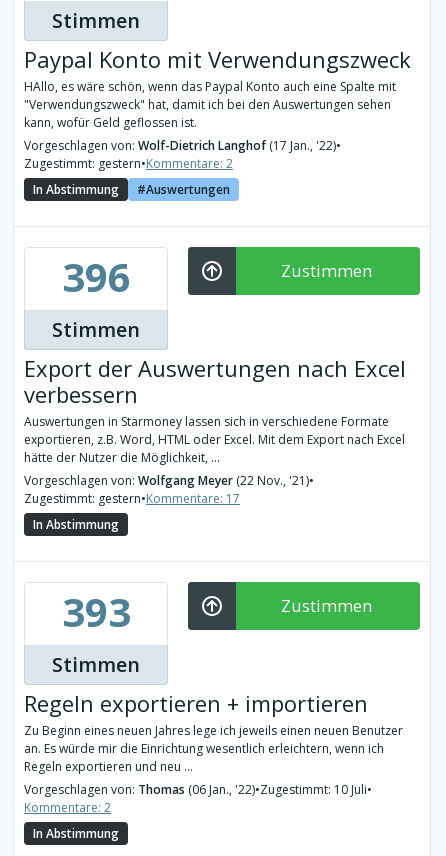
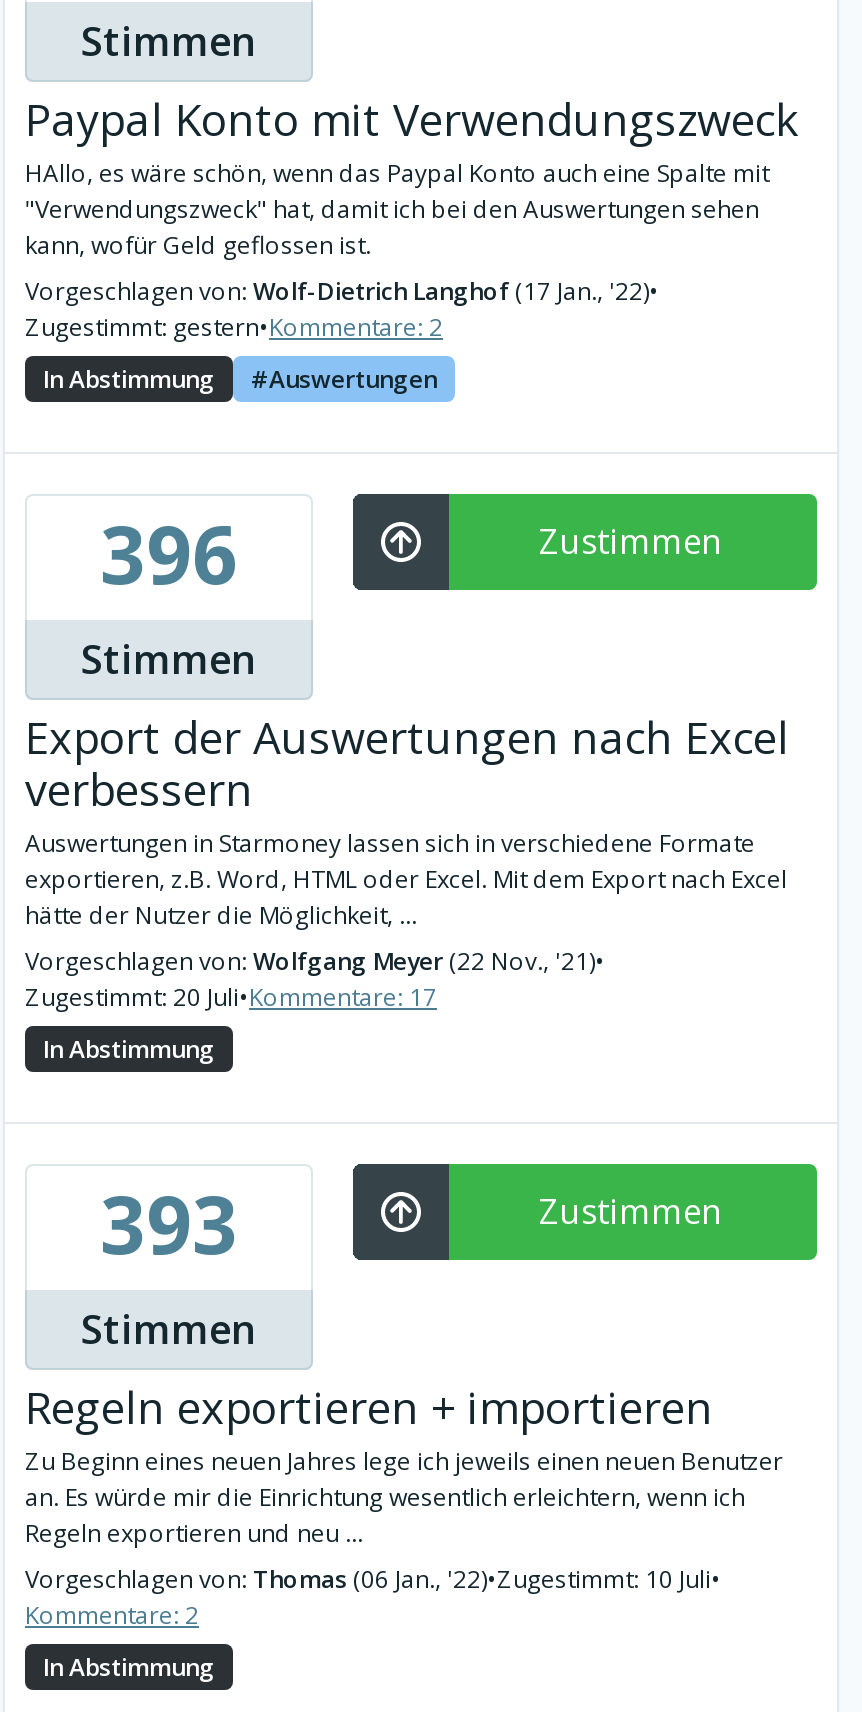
[24,490,240,507] Zugestimmt: gestern•Kommentare: 17 -> [25,980,437,1014] Zugestimmt: 20 Juli•Kommentare: 17

